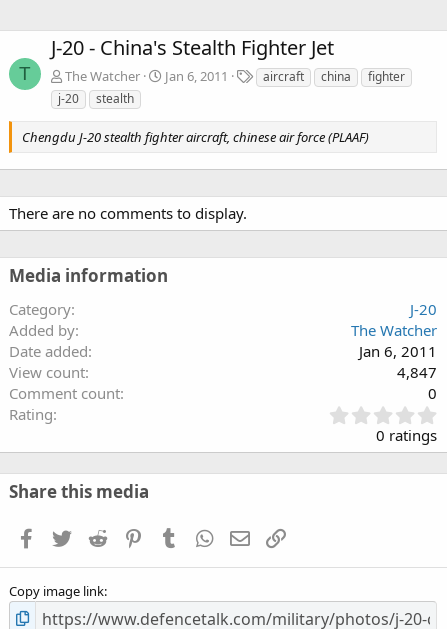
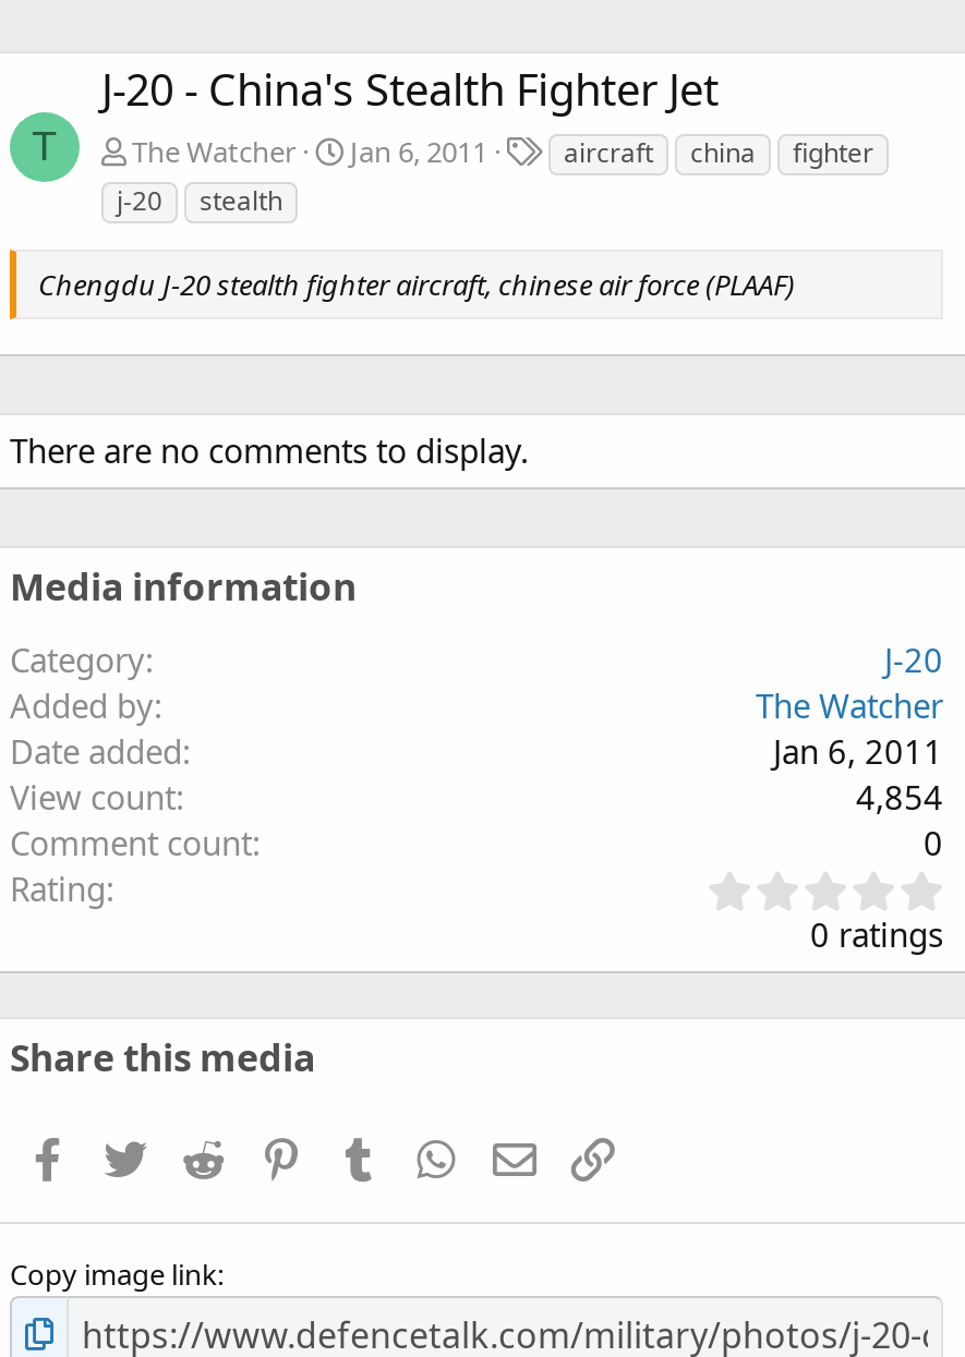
[397,362,437,382] 4,847 -> [856,775,943,819] 4,854

